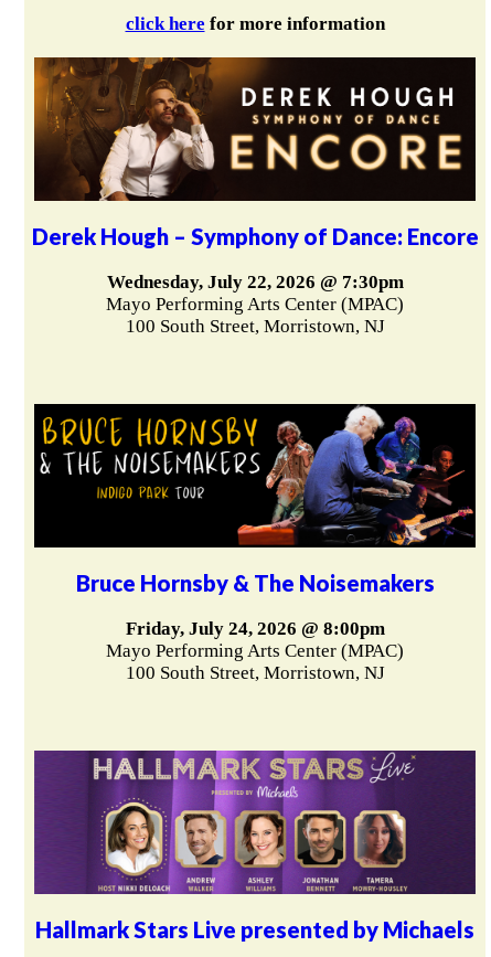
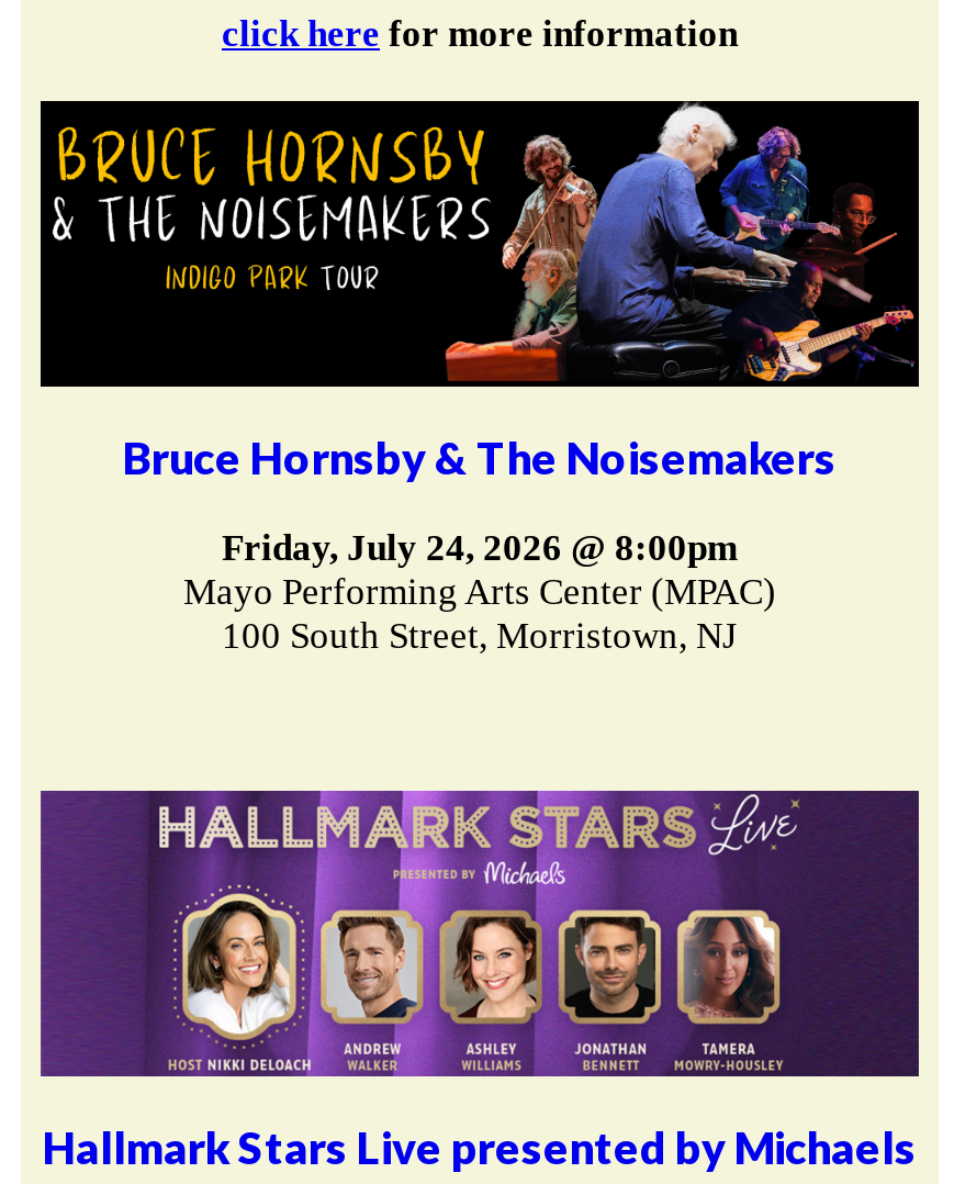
[31,56,478,337] [image] | Derek Hough – Symphony of Dance: Encore | Wednesday, July 22, 2026 @ 7:30pm | Mayo Performing Arts Center (MPAC) | 100 South Street, Morristown, NJ -> none

